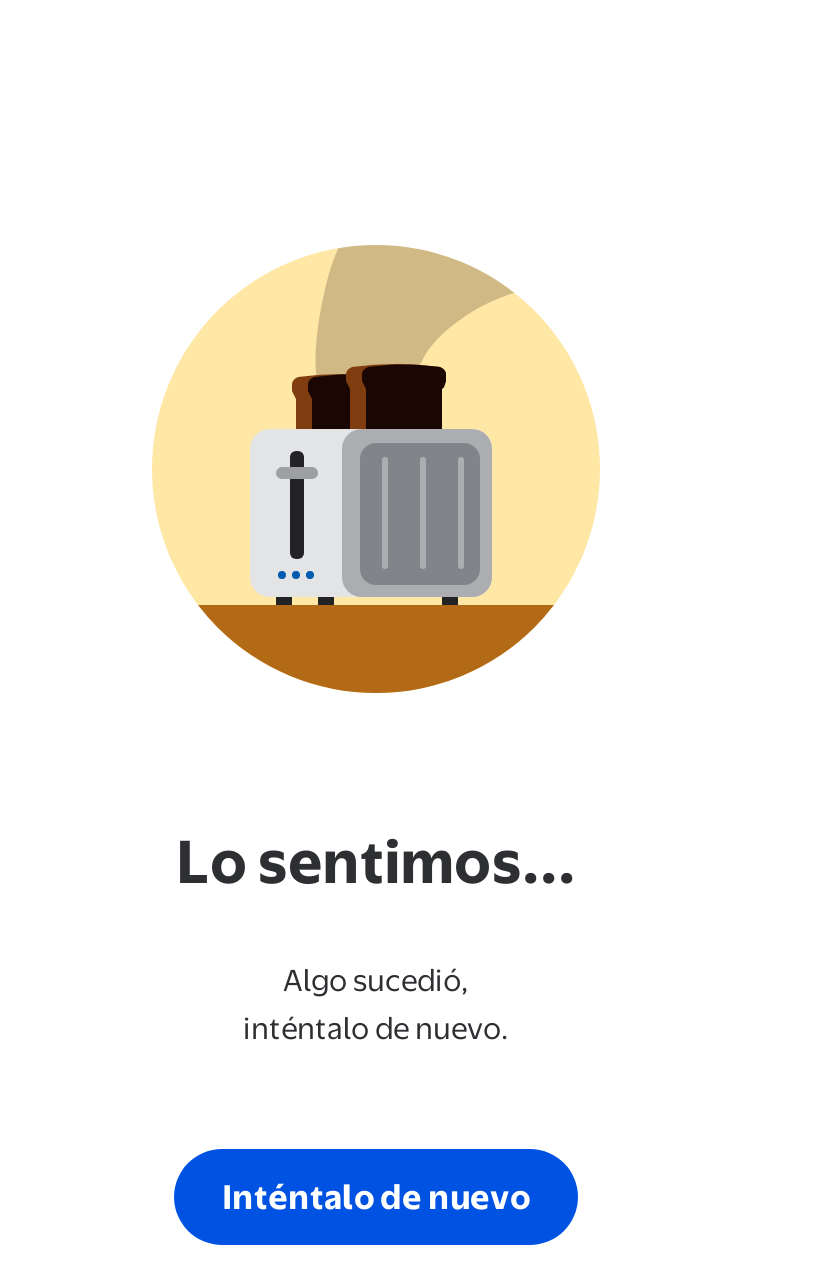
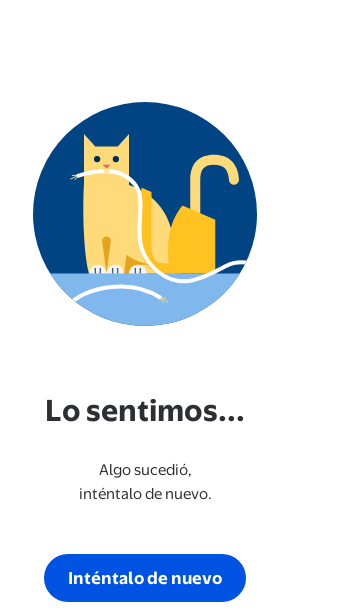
[152,245,600,695] [image] -> [32,101,258,327] [image]

